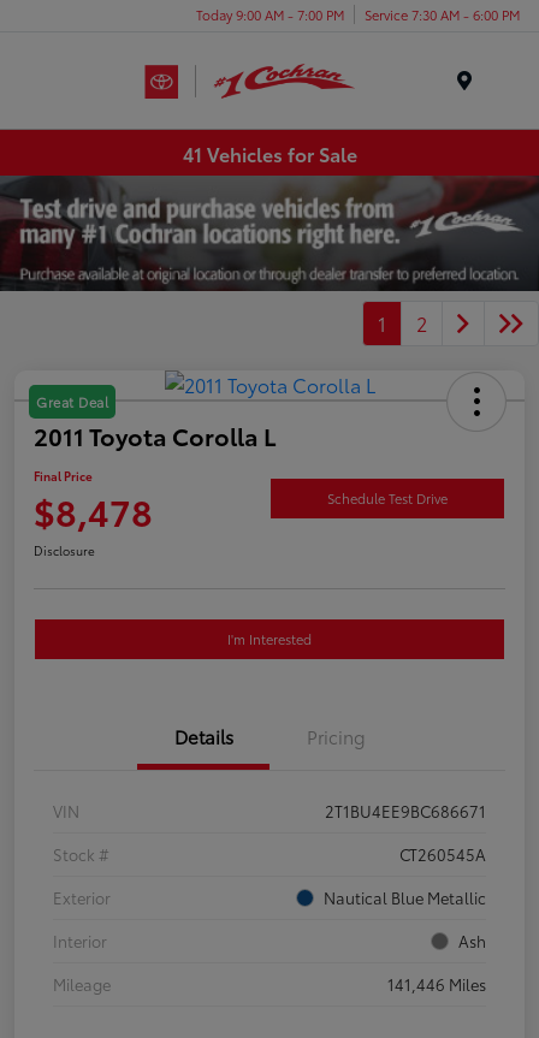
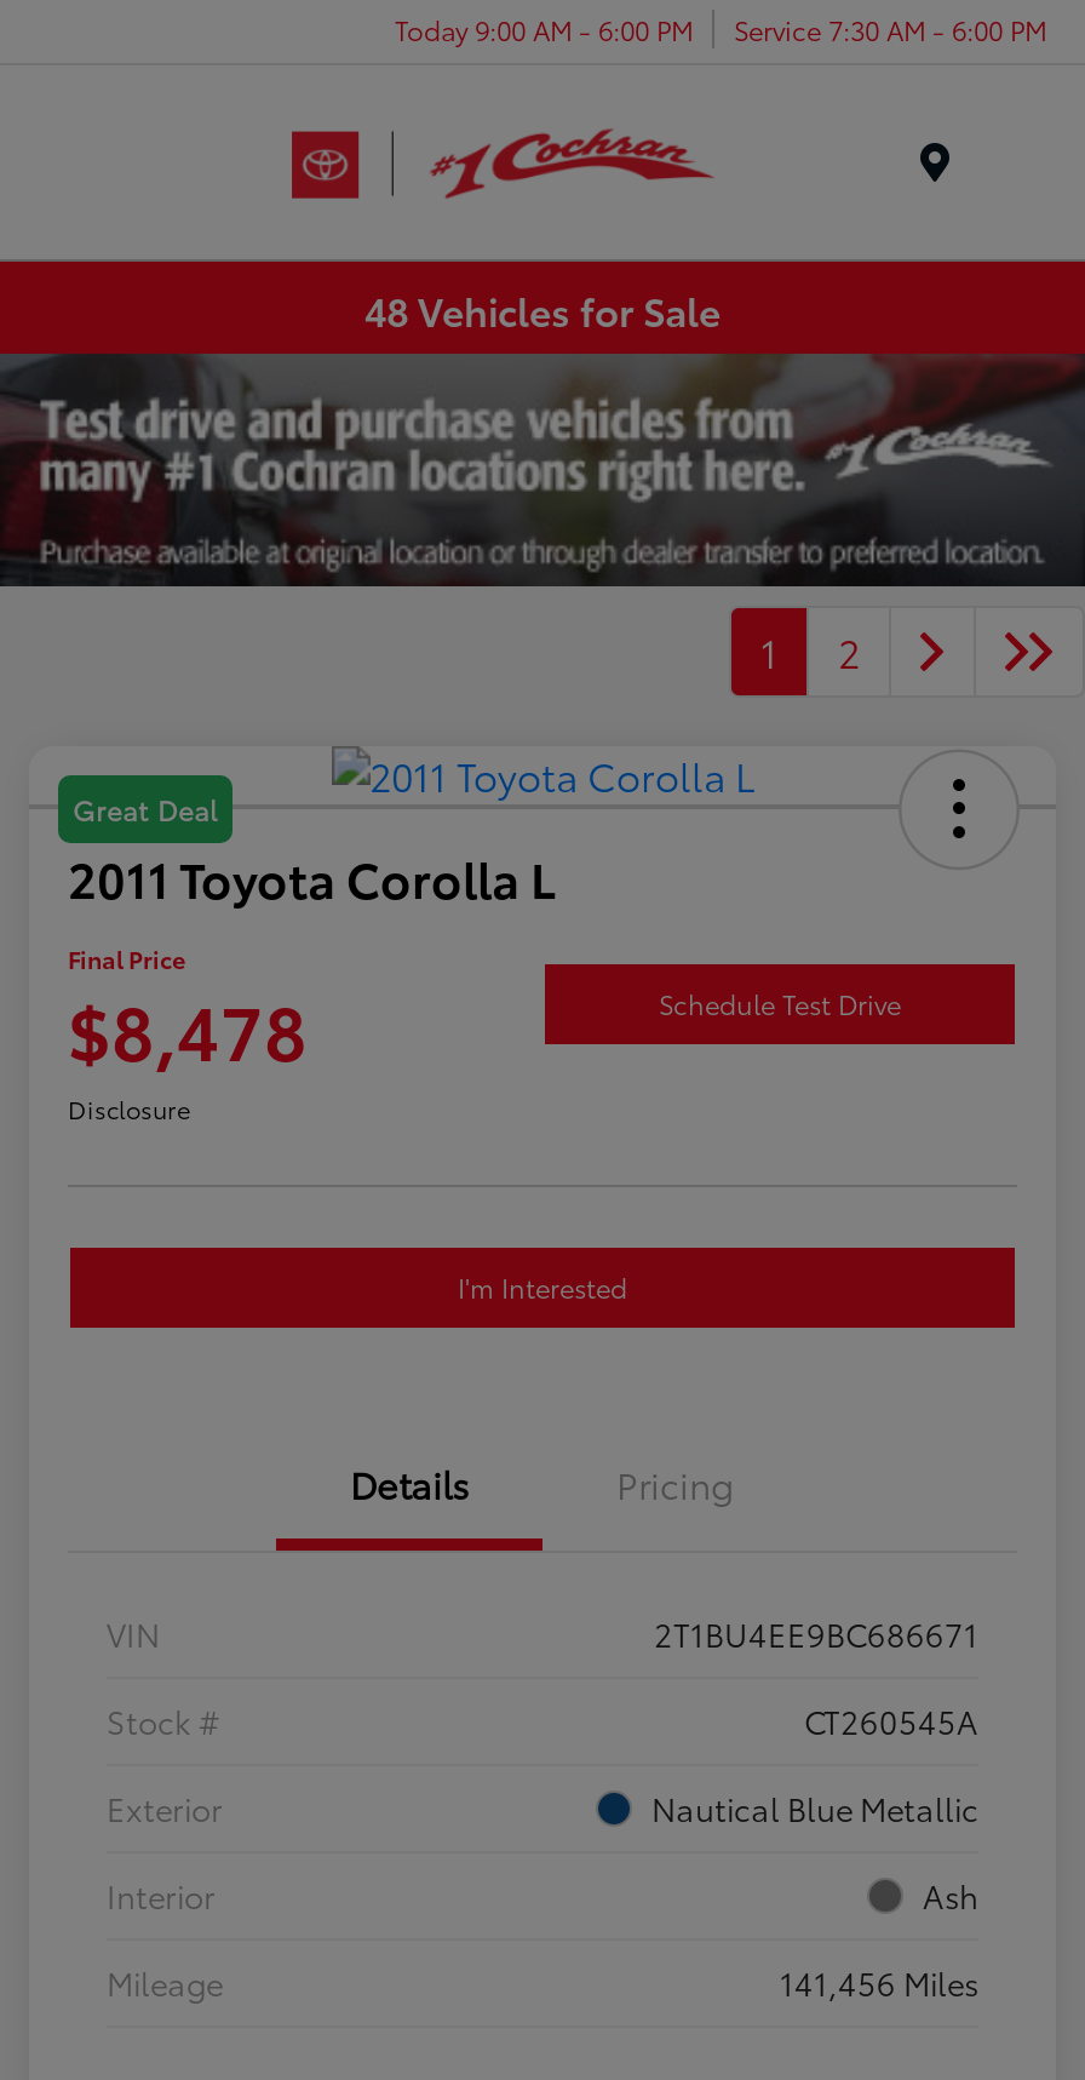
[196,4,520,23] Today 9:00 AM - 7:00 PM Service 7:30 AM - 6:00 PM -> [395,8,1046,47] Today 9:00 AM - 6:00 PM Service 7:30 AM - 6:00 PM
[182,139,357,167] 41 Vehicles for Sale -> [364,280,721,336] 48 Vehicles for Sale
[387,973,486,994] 141,446 Miles -> [780,1960,978,2003] 141,456 Miles

